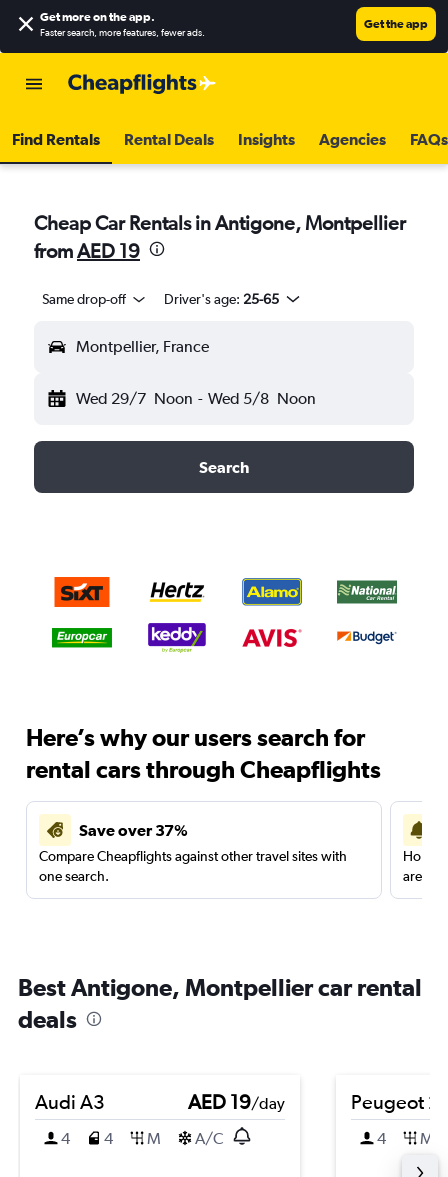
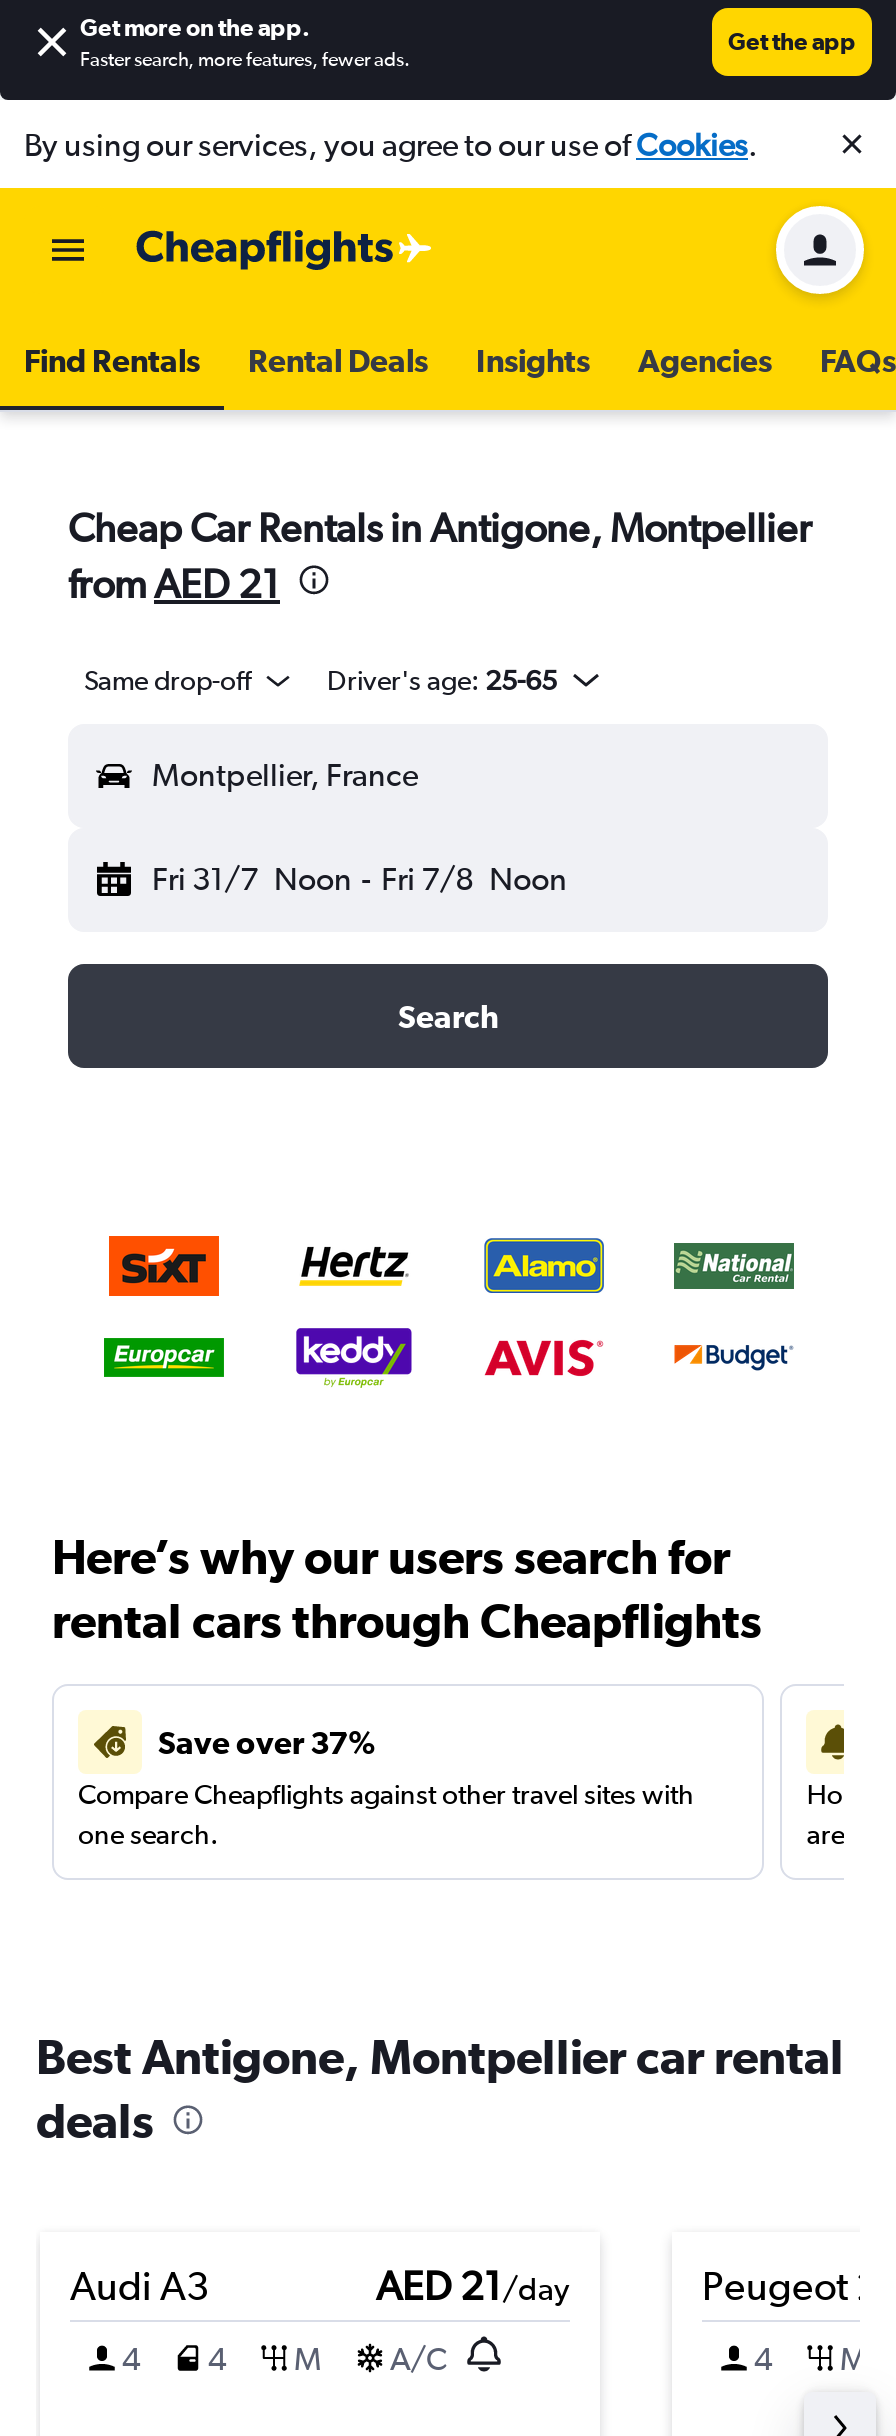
none -> [24,125,758,163] By using our services, you agree to our use ofCookies.
none -> [774,204,866,296] [image]
[34,239,140,262] from AED 19 -> [68,560,280,606] from AED 21
[76,389,316,408] Wed 29/7 Noon - Wed 5/8 Noon -> [152,860,567,898] Fri 31/7 Noon - Fri 7/8 Noon
[188,1090,285,1113] AED 19 /day -> [376,2262,570,2308] AED 21 /day

